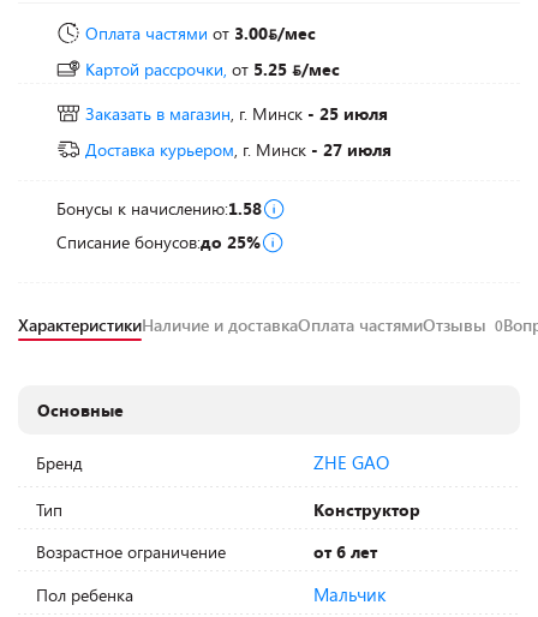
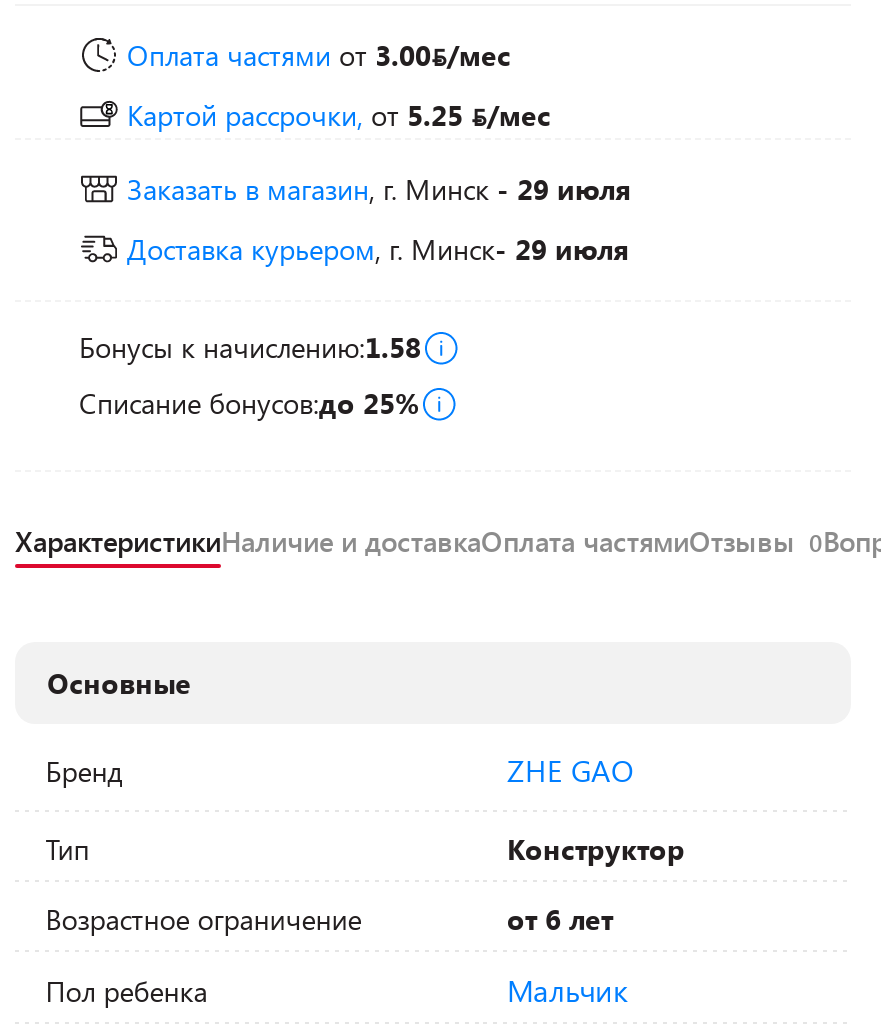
[85,102,388,125] Заказать в магазин, г. Минск - 25 июля -> [127,170,631,208] Заказать в магазин, г. Минск - 29 июля
[85,138,391,161] Доставка курьером, г. Минск- 27 июля -> [127,230,629,268] Доставка курьером, г. Минск- 29 июля

